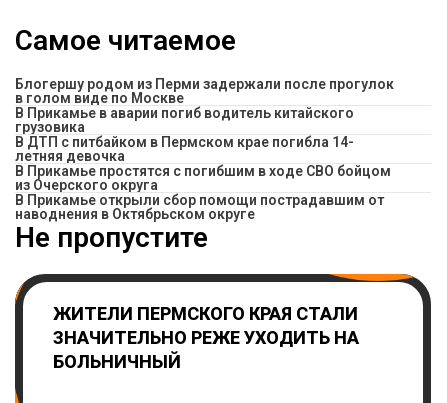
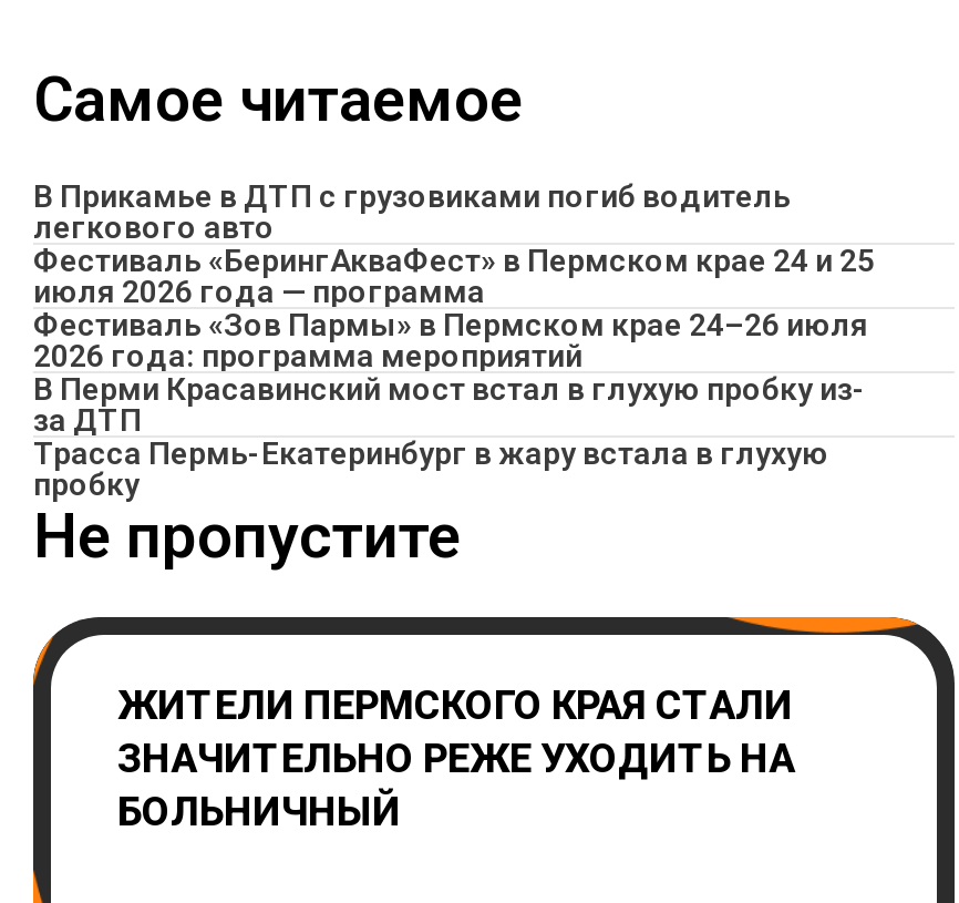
[15,76,394,222] Блогершу родом из Перми задержали после прогулок | в голом виде по Москве | В Прикамье в аварии погиб водитель китайского | грузовика | В ДТП с питбайком в Пермском крае погибла 14- | летняя девочка | В Прикамье простятся с погибшим в ходе СВО бойцом | из Очерского округа | В Прикамье открыли сбор помощи пострадавшим от | наводнения в Октябрьском округе -> [33,179,875,502] В Прикамье в ДТП с грузовиками погиб водитель | легкового авто | Фестиваль «БерингАкваФест» в Пермском крае 24 и 25 | июля 2026 года — программа | Фестиваль «Зов Пармы» в Пермском крае 24–26 июля | 2026 года: программа мероприятий | В Перми Красавинский мост встал в глухую пробку из- | за ДТП | Трасса Пермь-Екатеринбург в жару встала в глухую | пробку

